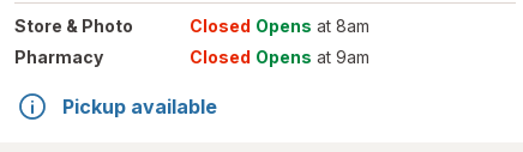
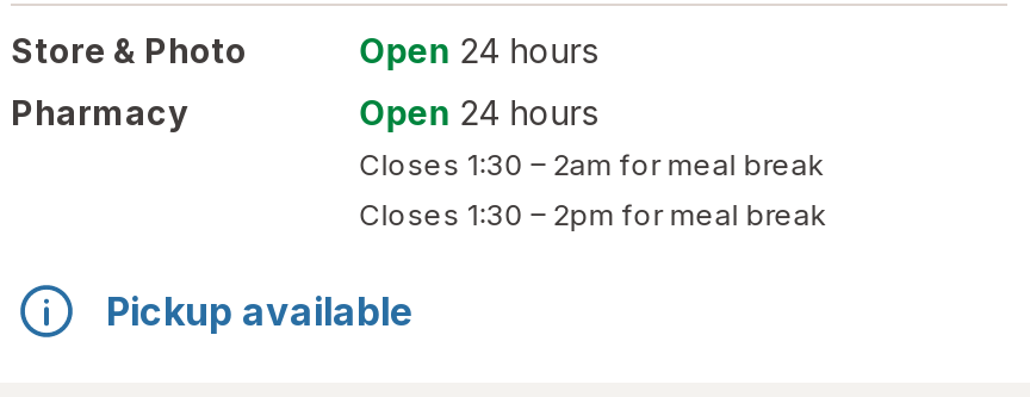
[190,16,370,36] Closed Opens at 8am -> [360,30,598,70] Open 24 hours
[190,47,370,67] Closed Opens at 9am -> [360,92,827,232] Open 24 hours | Closes 1:30 – 2am for meal break | Closes 1:30 – 2pm for meal break

